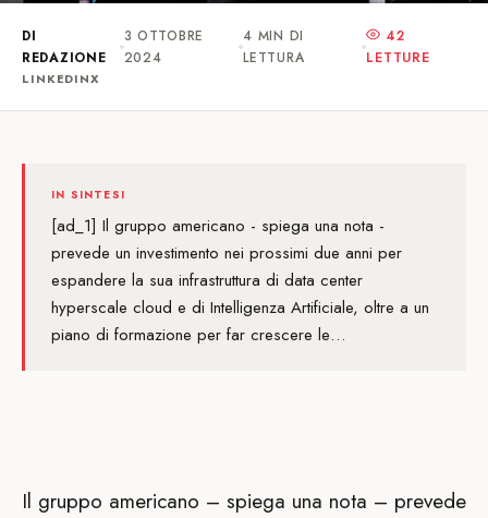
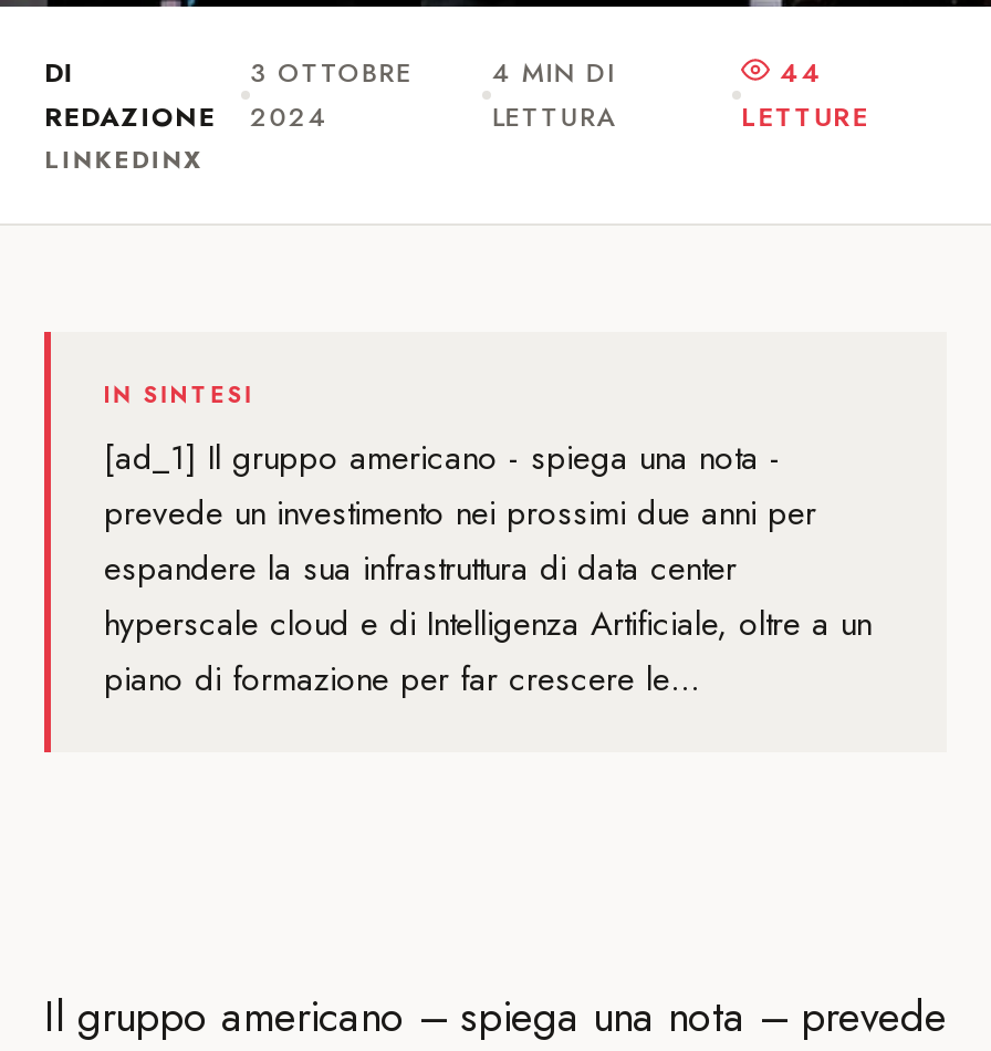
[381,26,405,46] 42 -> [770,53,823,93] 44

